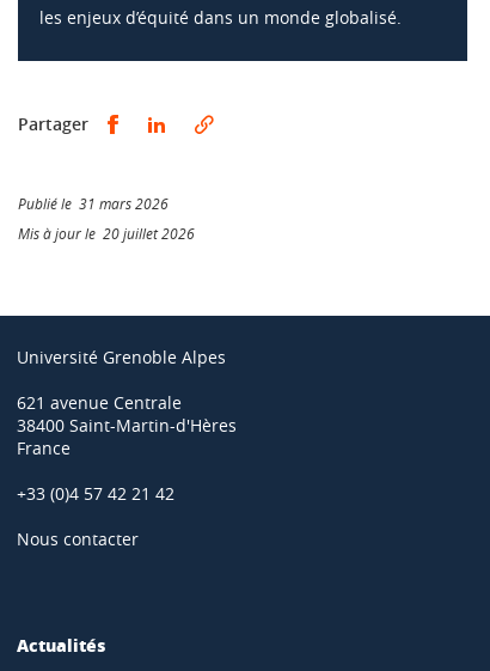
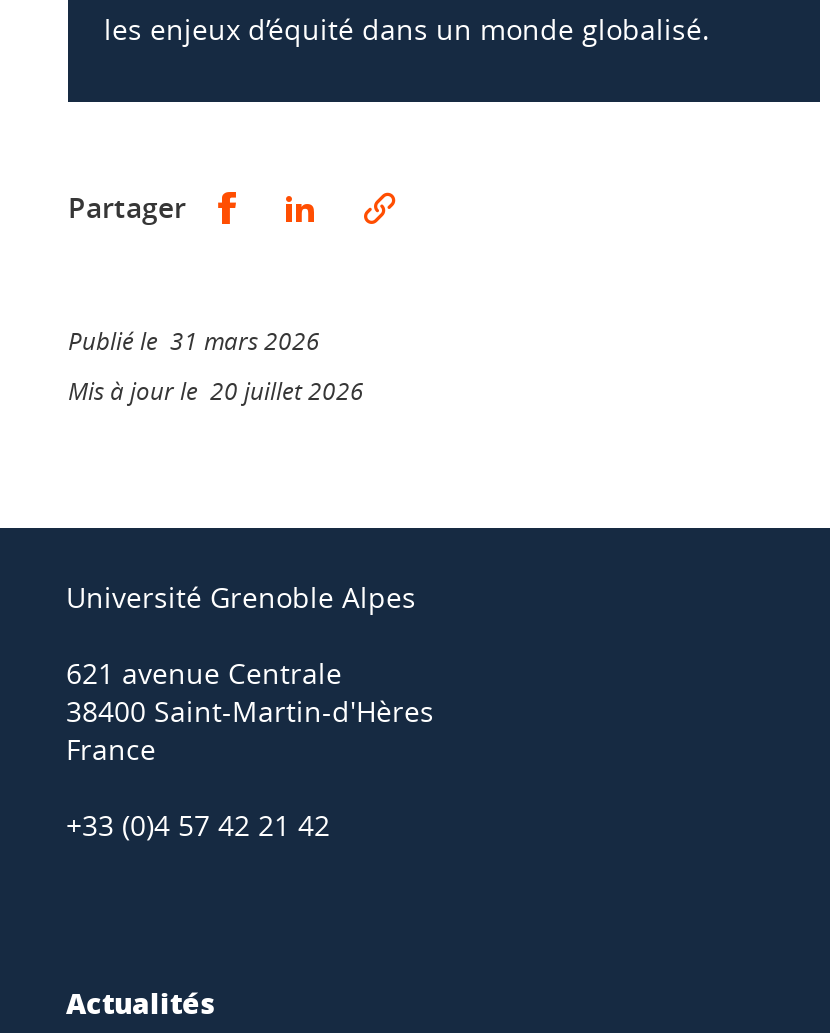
[17,527,139,550] Nous contacter -> none

